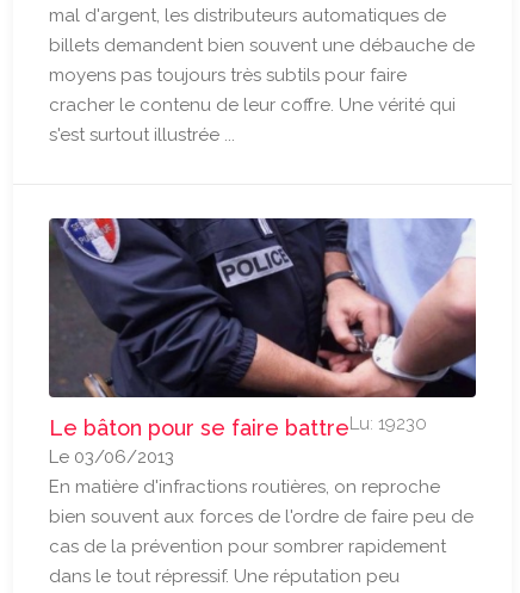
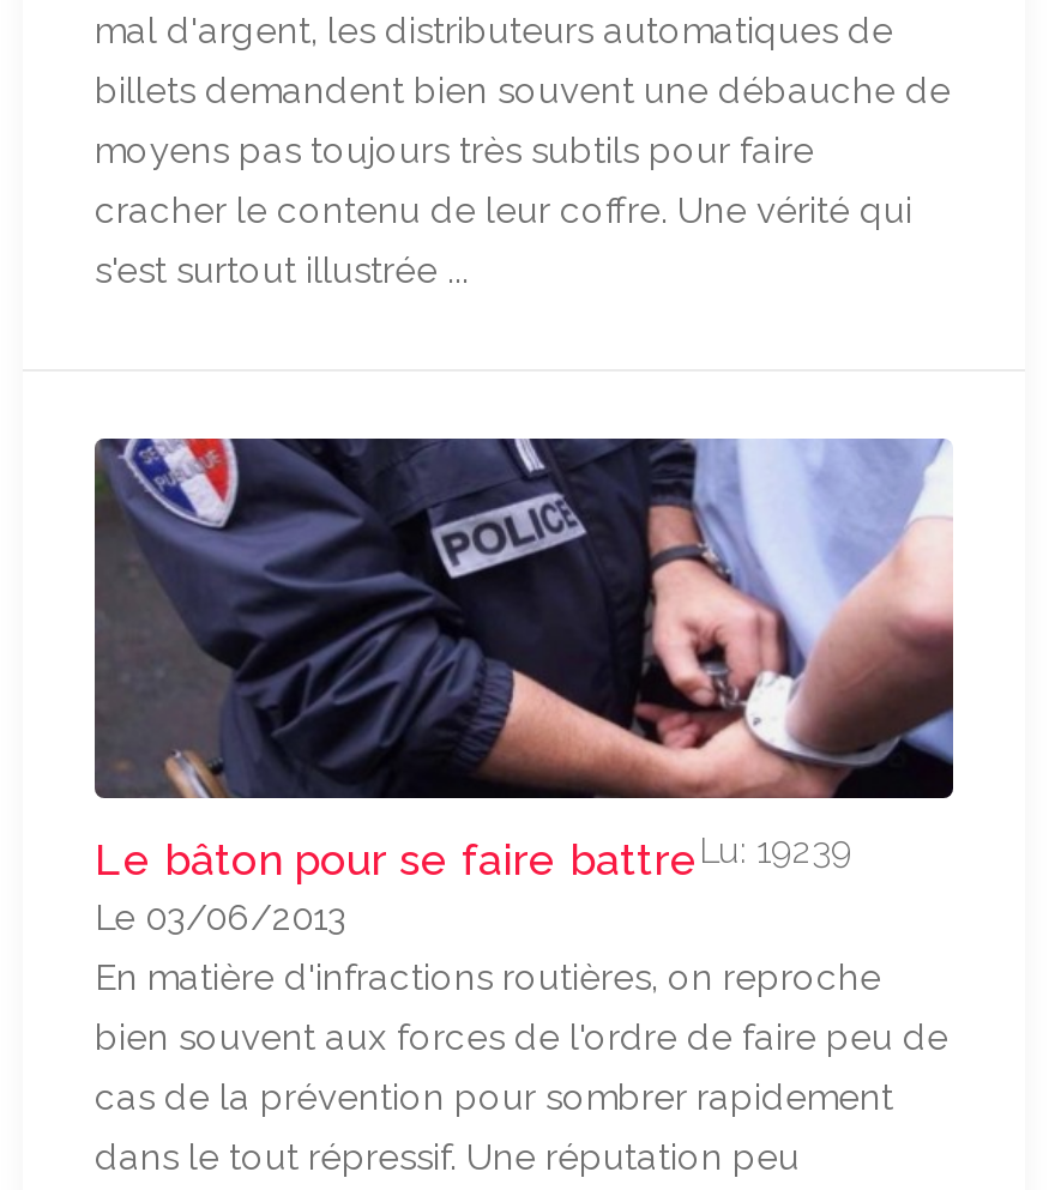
[49,413,427,440] Le bâton pour se faire battreLu: 19230 -> [95,829,852,884] Le bâton pour se faire battreLu: 19239

